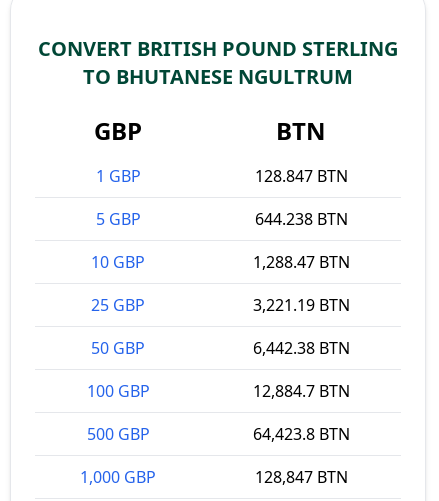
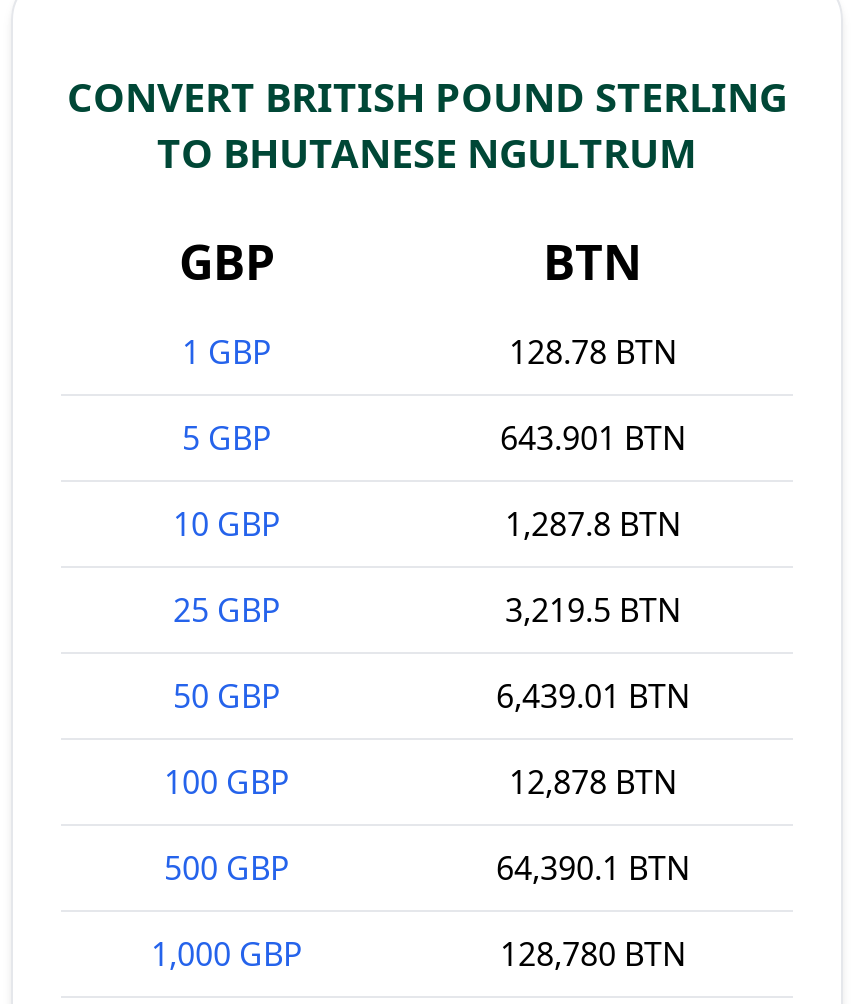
[254,165,347,187] 128.847 BTN -> [509,330,677,374] 128.78 BTN
[254,208,347,230] 644.238 BTN -> [500,416,686,460] 643.901 BTN
[252,251,349,273] 1,288.47 BTN -> [505,502,681,546] 1,287.8 BTN
[252,294,349,316] 3,221.19 BTN -> [505,588,681,632] 3,219.5 BTN
[252,337,349,359] 6,442.38 BTN -> [496,674,690,718] 6,439.01 BTN
[252,380,349,402] 12,884.7 BTN -> [509,760,677,804] 12,878 BTN
[252,423,349,445] 64,423.8 BTN -> [496,846,690,890] 64,390.1 BTN
[254,466,347,488] 128,847 BTN -> [500,932,686,976] 128,780 BTN

